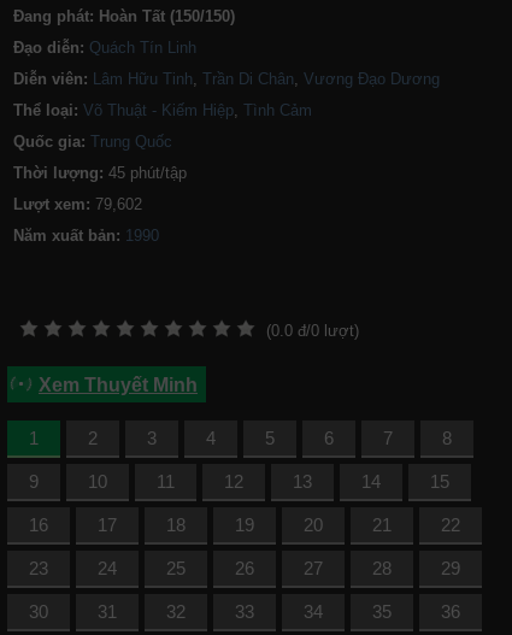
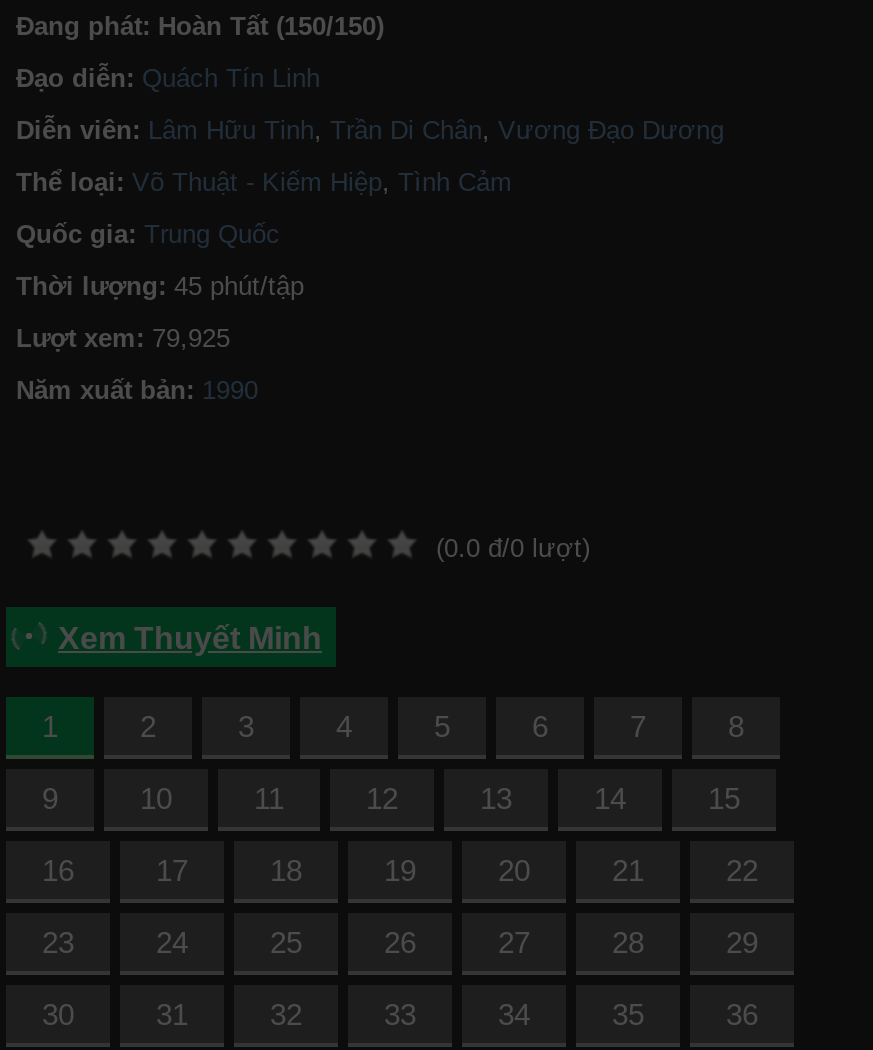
[13,195,142,213] Lượt xem: 79,602 -> [16,323,230,353] Lượt xem: 79,925

